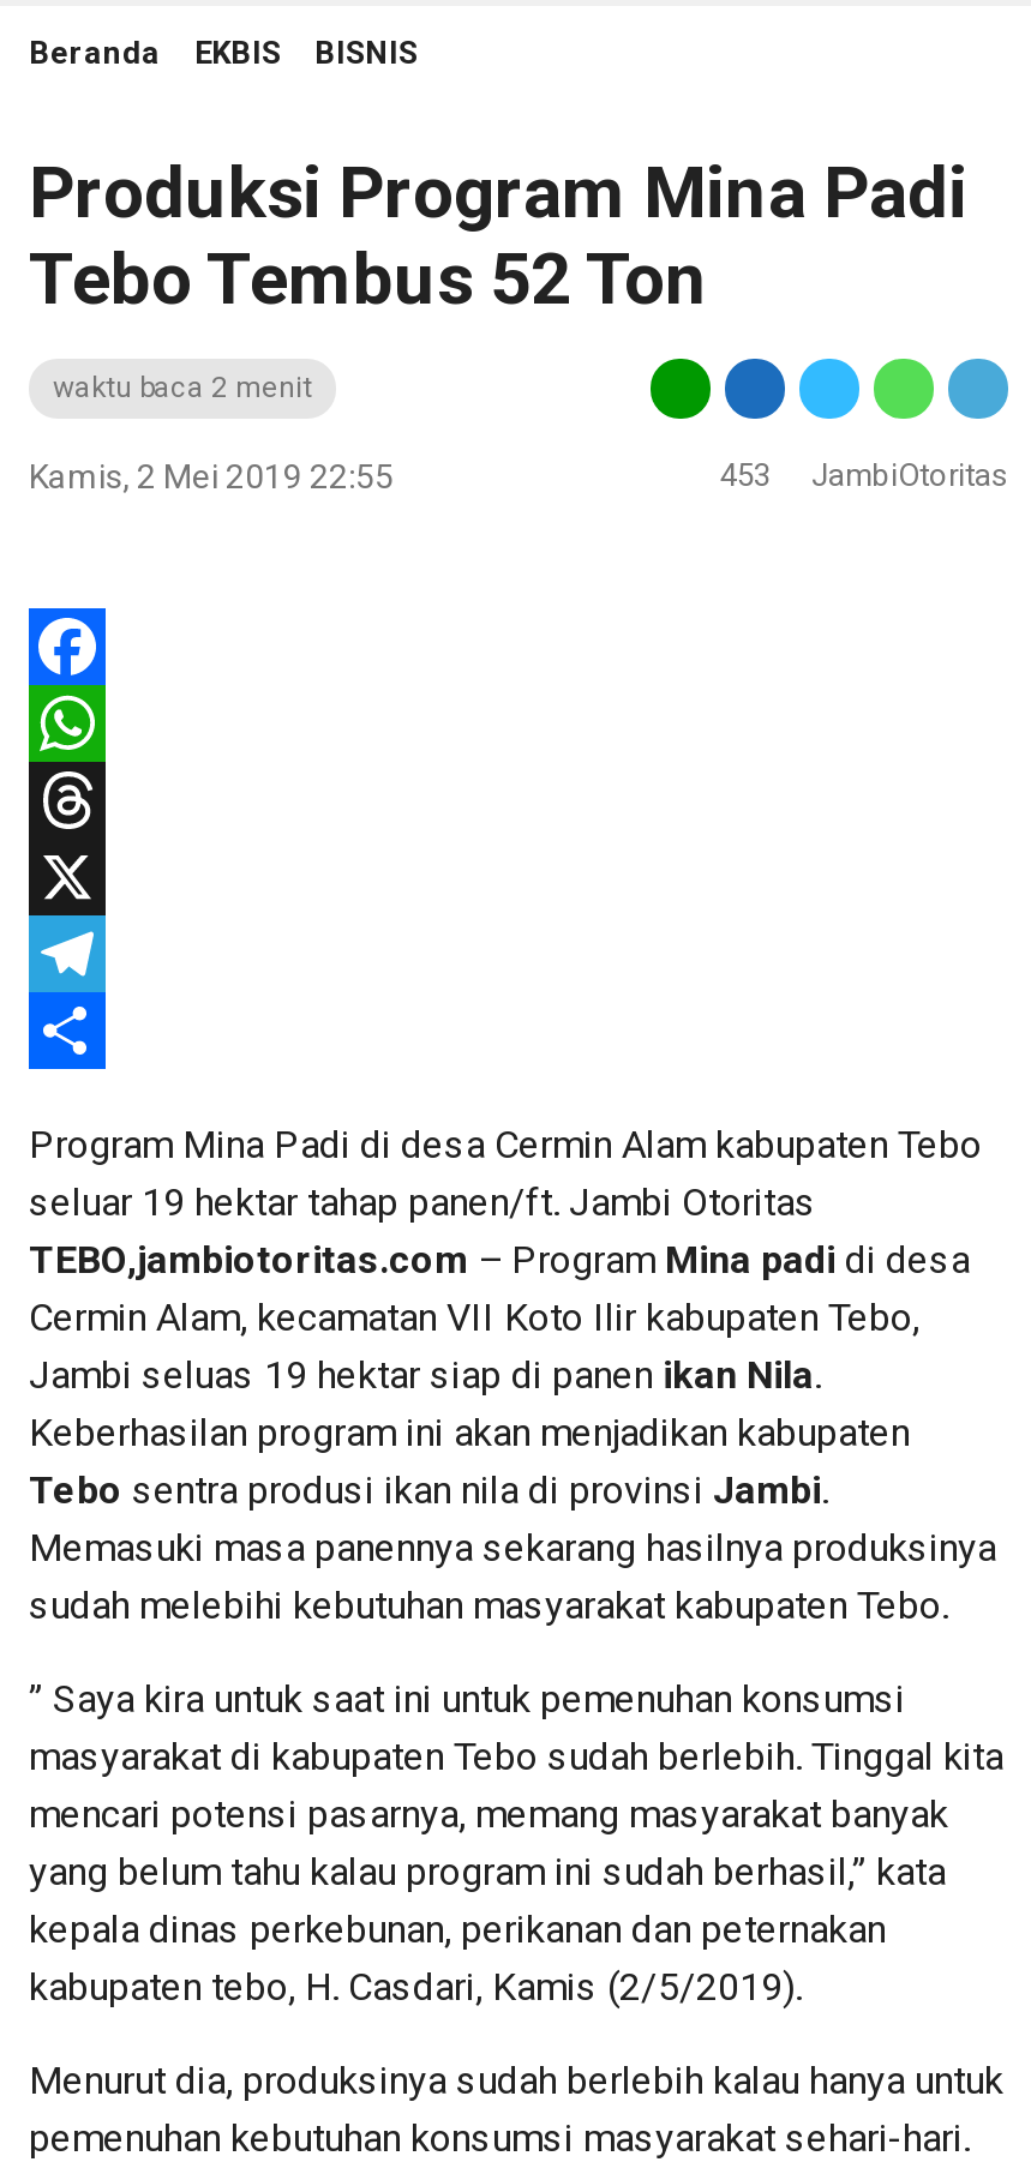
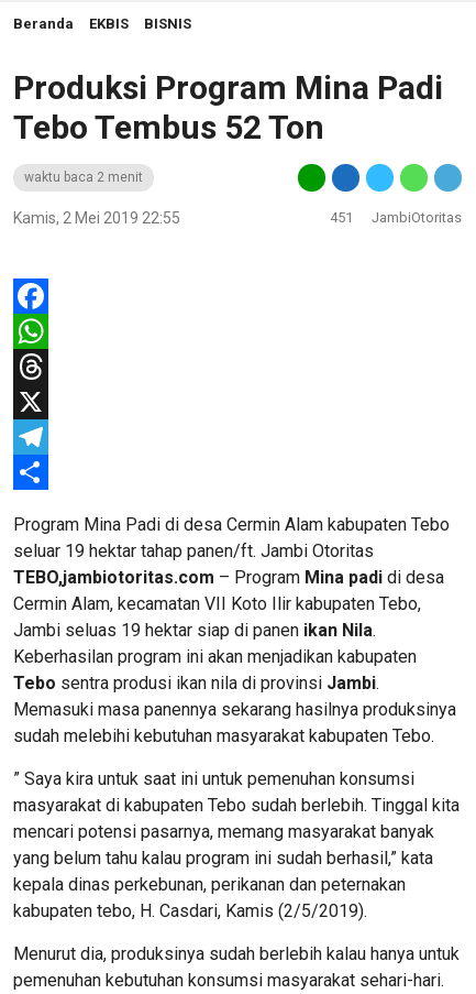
[720,457,1008,493] 453 JambiOtoritas -> [330,209,462,226] 451 JambiOtoritas

